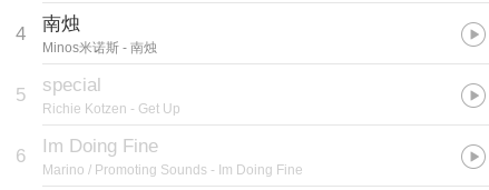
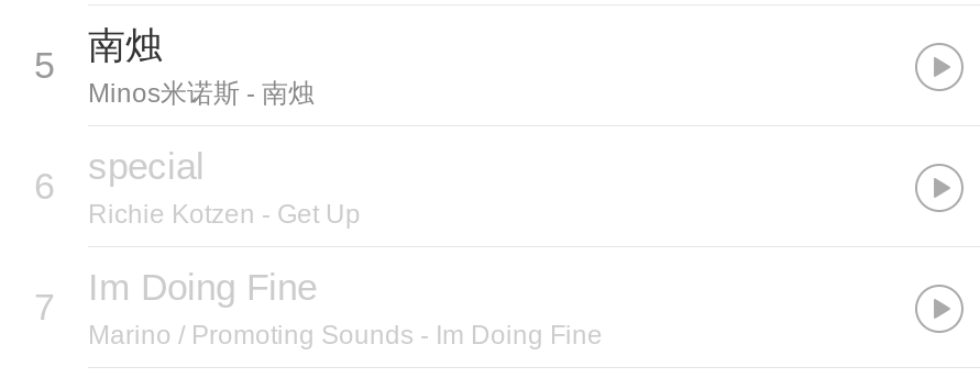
[15,13,80,44] 4 南烛 -> [34,25,163,87] 5 南烛
[15,74,101,106] 5 special -> [34,146,205,208] 6 special
[15,136,158,167] 6 Im Doing Fine -> [34,267,317,329] 7 Im Doing Fine

